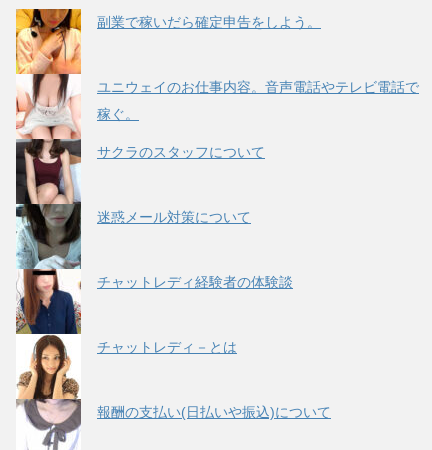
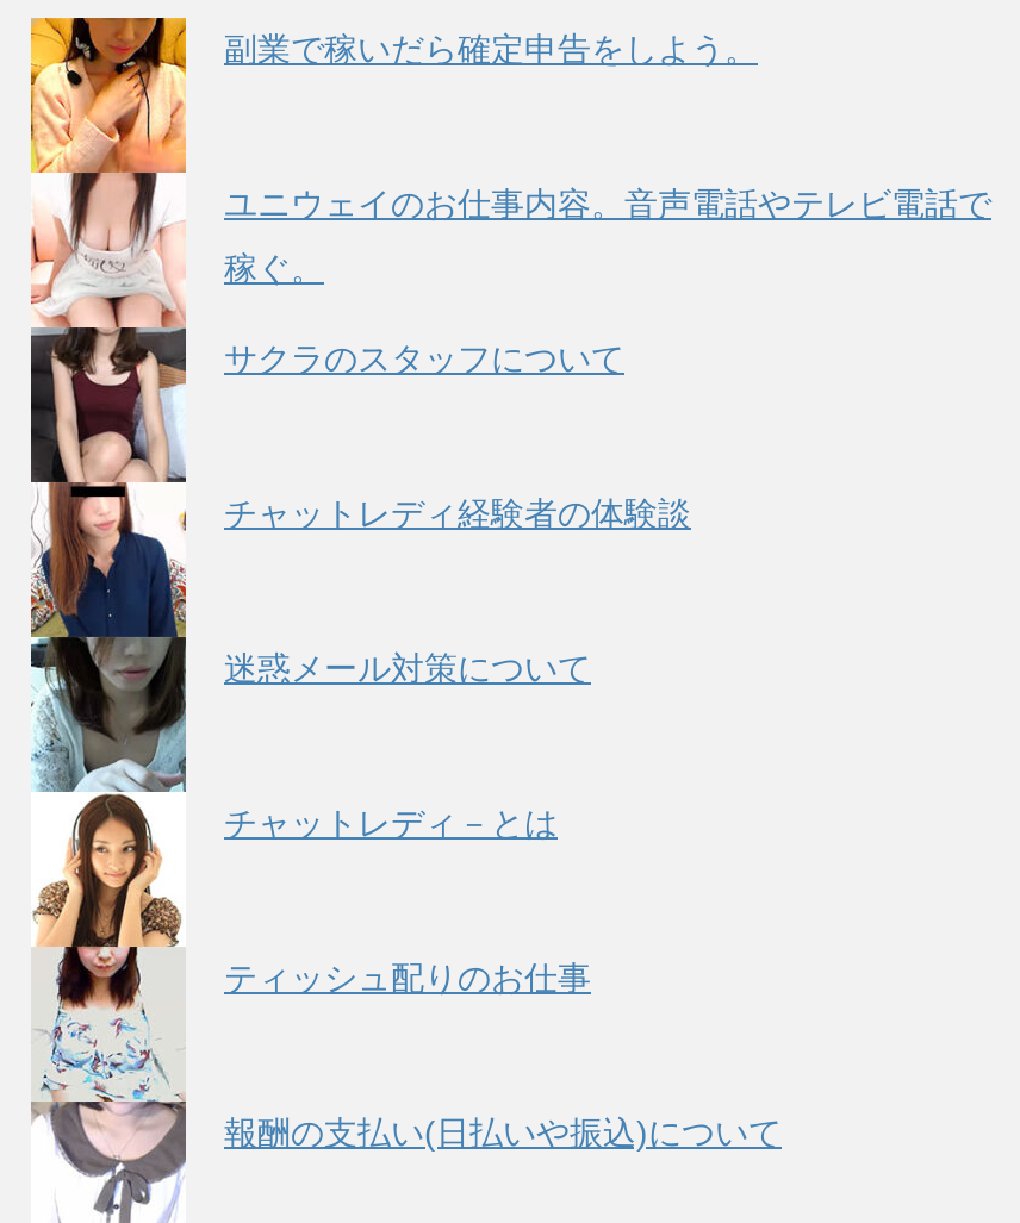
moved [15,268,293,335] -> [29,480,691,639]: [image] | チャットレディ経験者の体験談
none -> [33,944,591,1104] [image] | ティッシュ配りのお仕事

